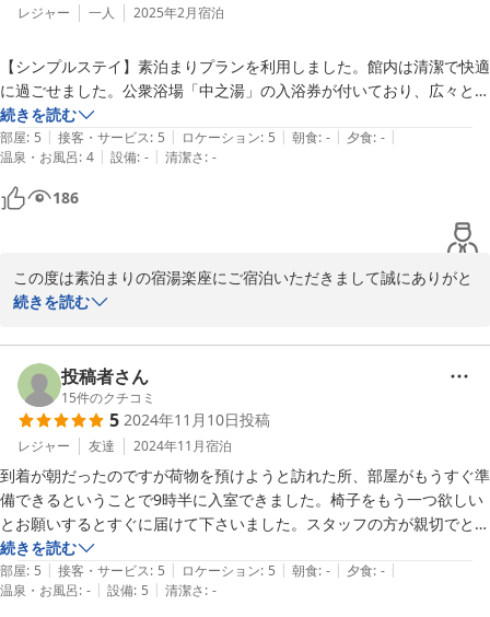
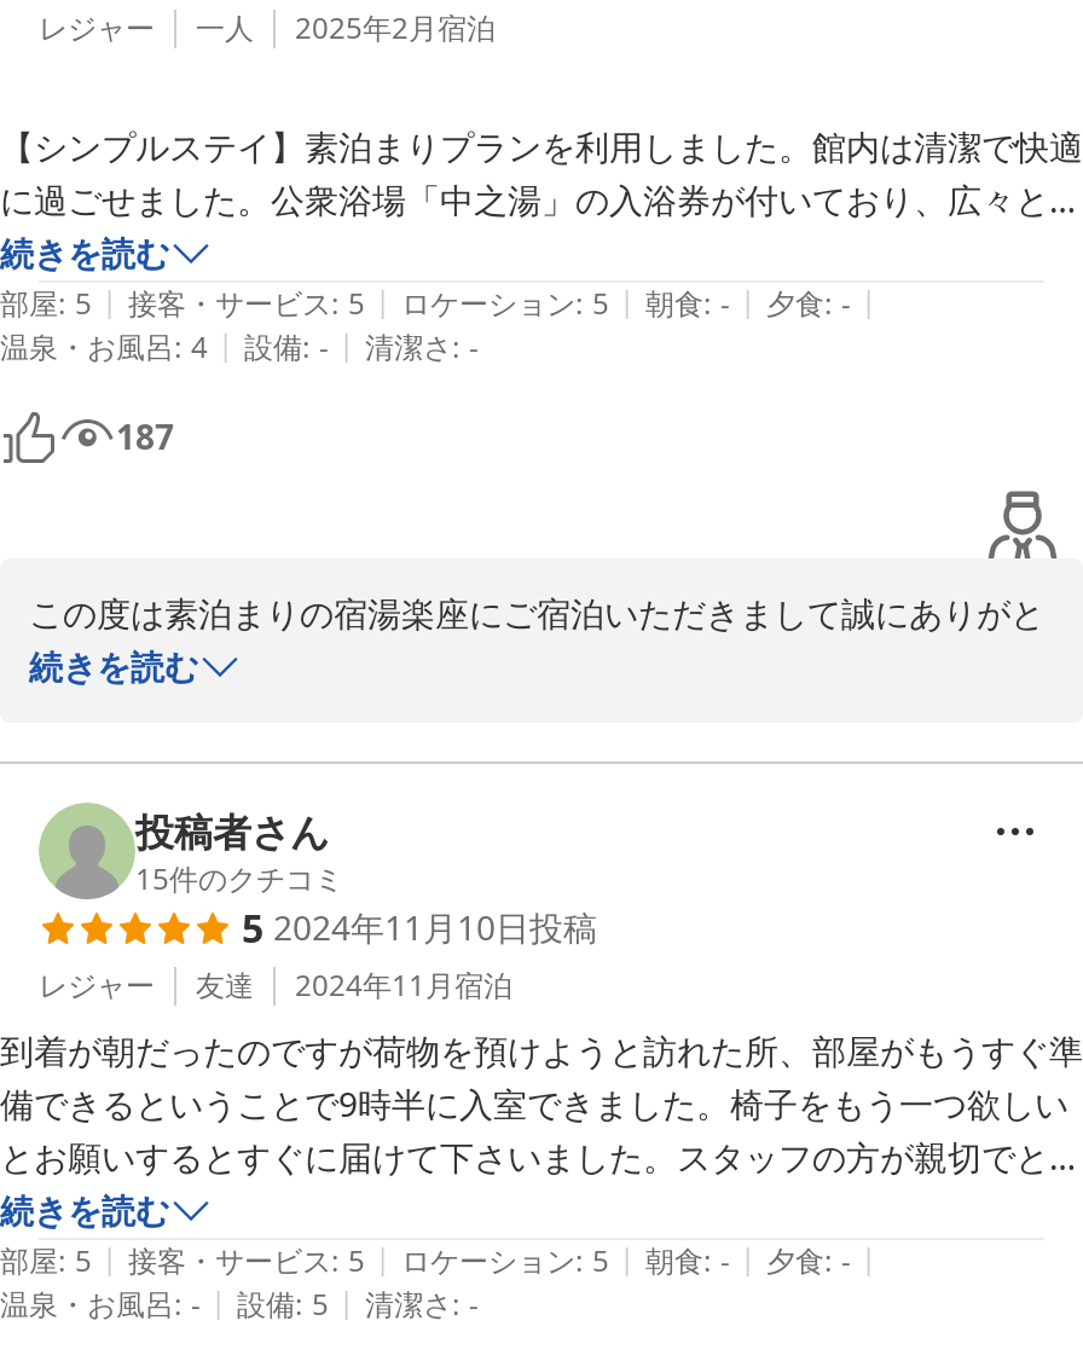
[52,187,79,208] 186 -> [116,413,174,459] 187

